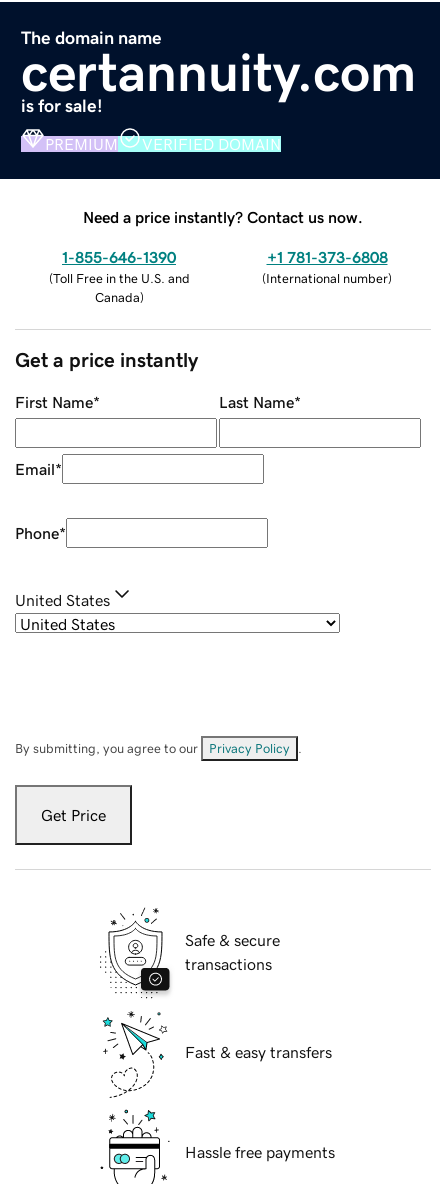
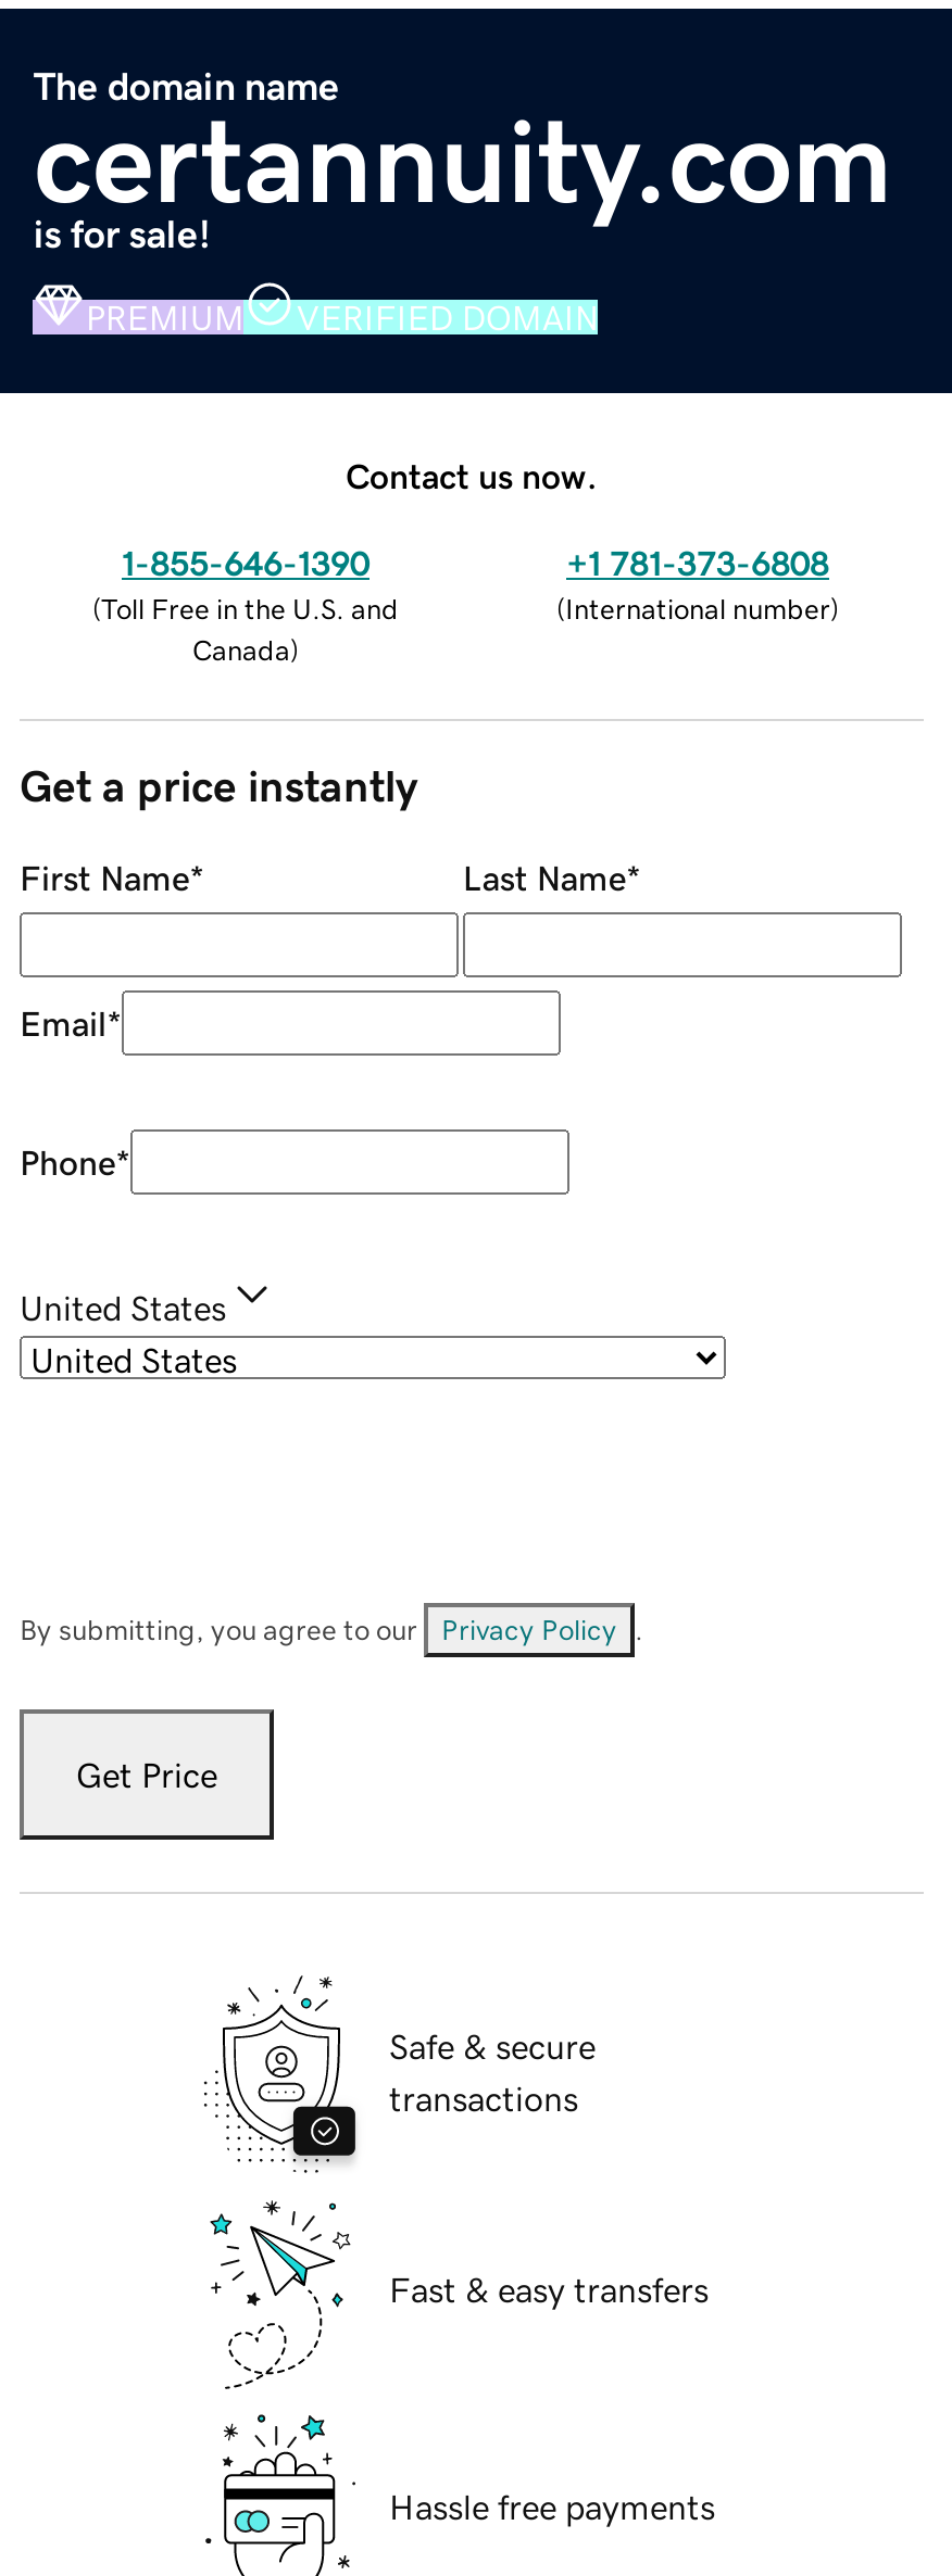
[83,209,363,225] Need a price instantly? Contact us now. -> [346,457,598,492] Contact us now.

